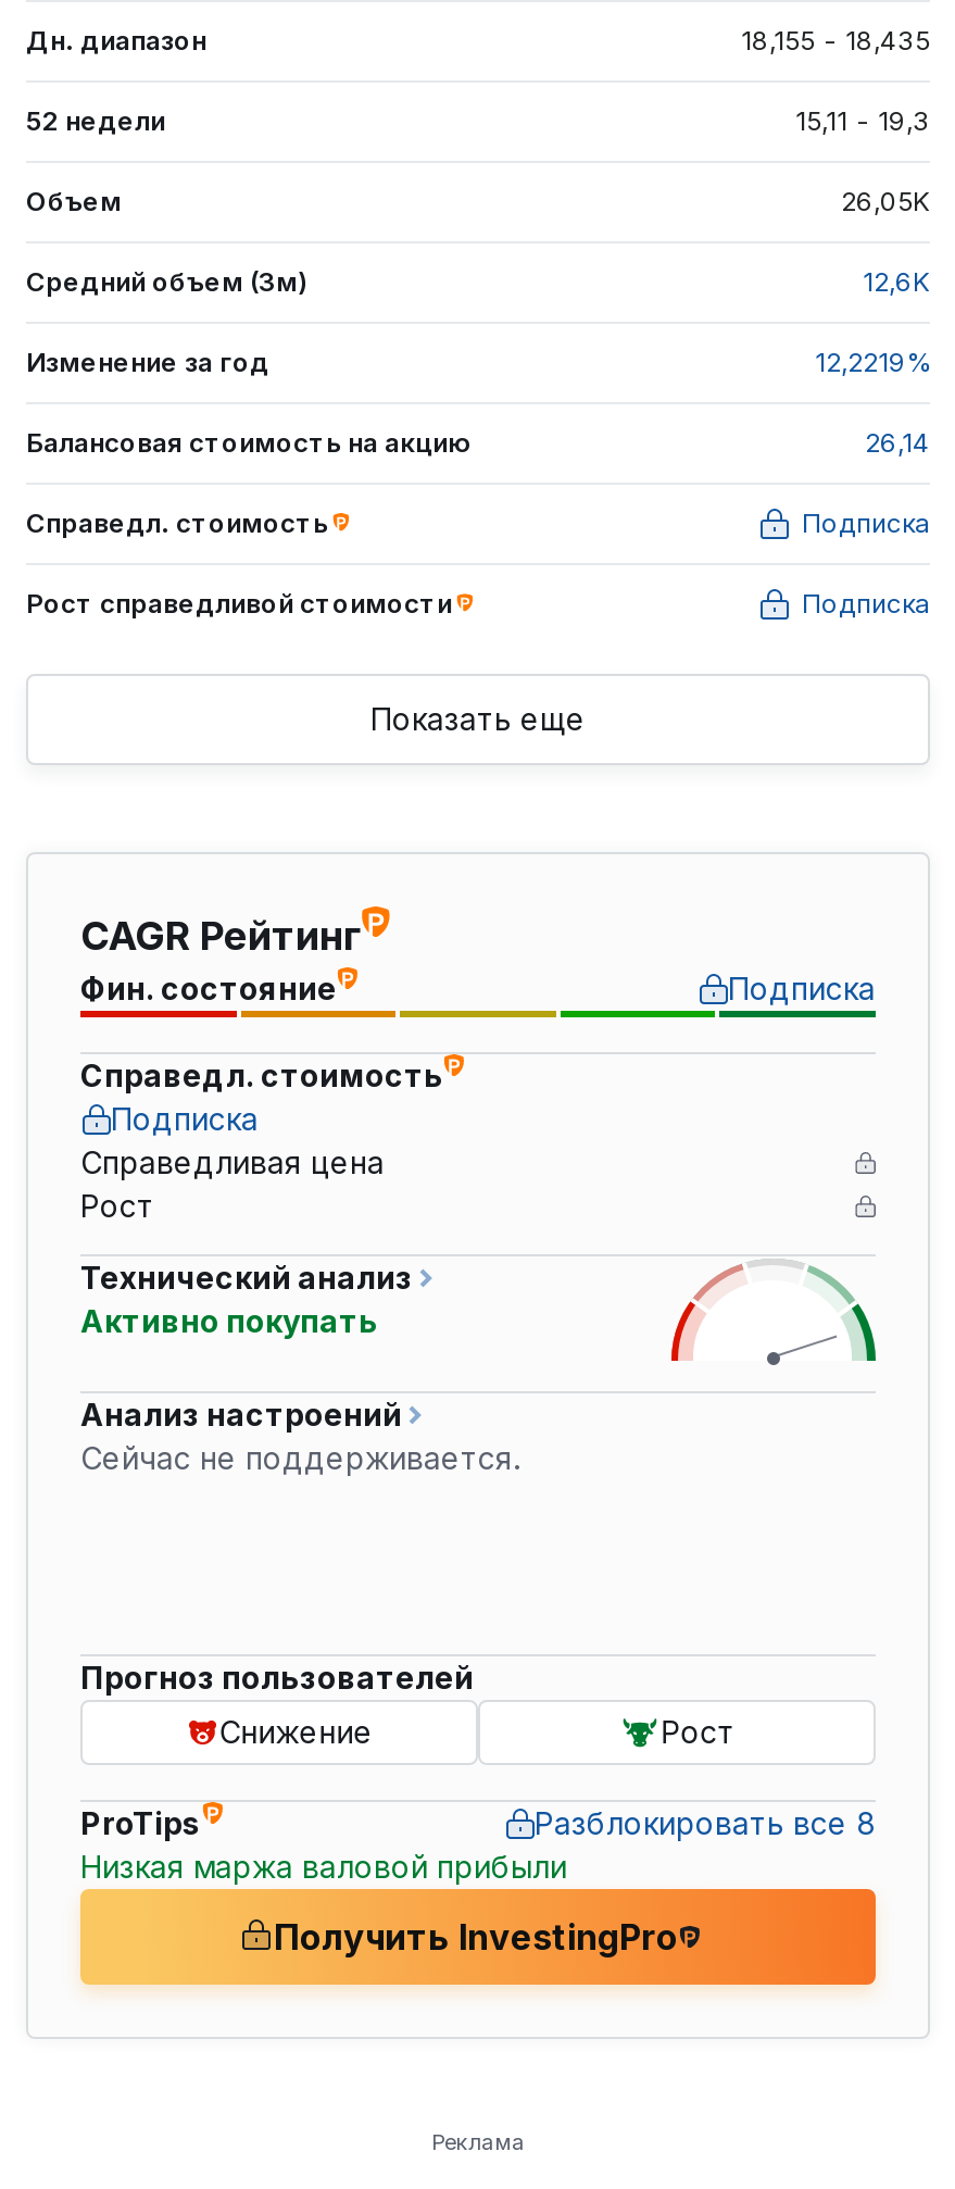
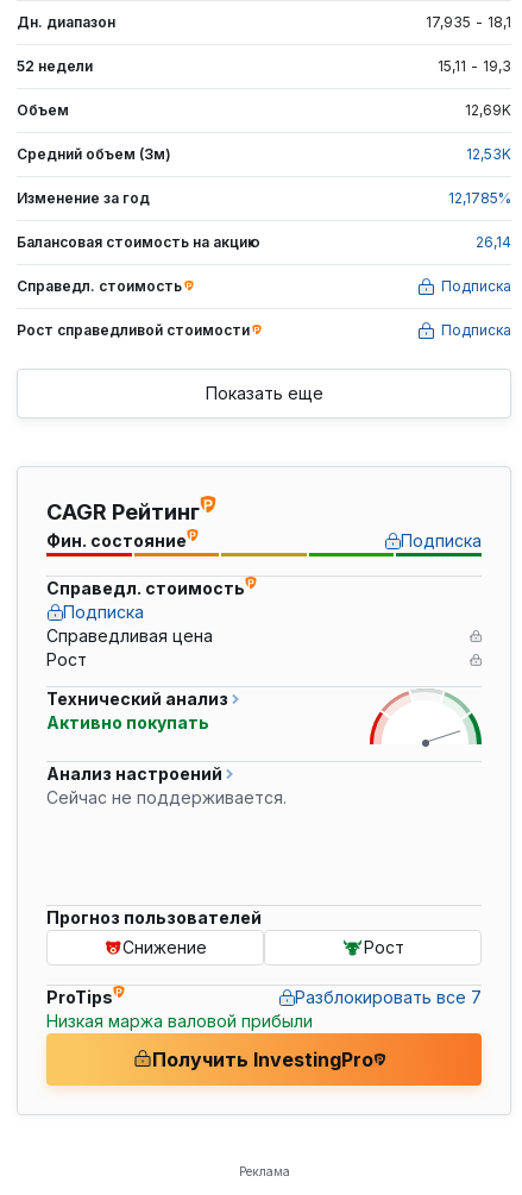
[741,23,930,56] 18,155 - 18,435 -> [426,13,511,31] 17,935 - 18,1
[841,184,930,217] 26,05K -> [465,101,511,119] 12,69K
[863,265,930,297] 12,6K -> [466,145,511,163] 12,53K
[815,345,930,378] 12,2219% -> [448,189,511,207] 12,1785%
[535,1804,876,1841] Разблокировать все 8 -> [295,987,482,1007] Разблокировать все 7

